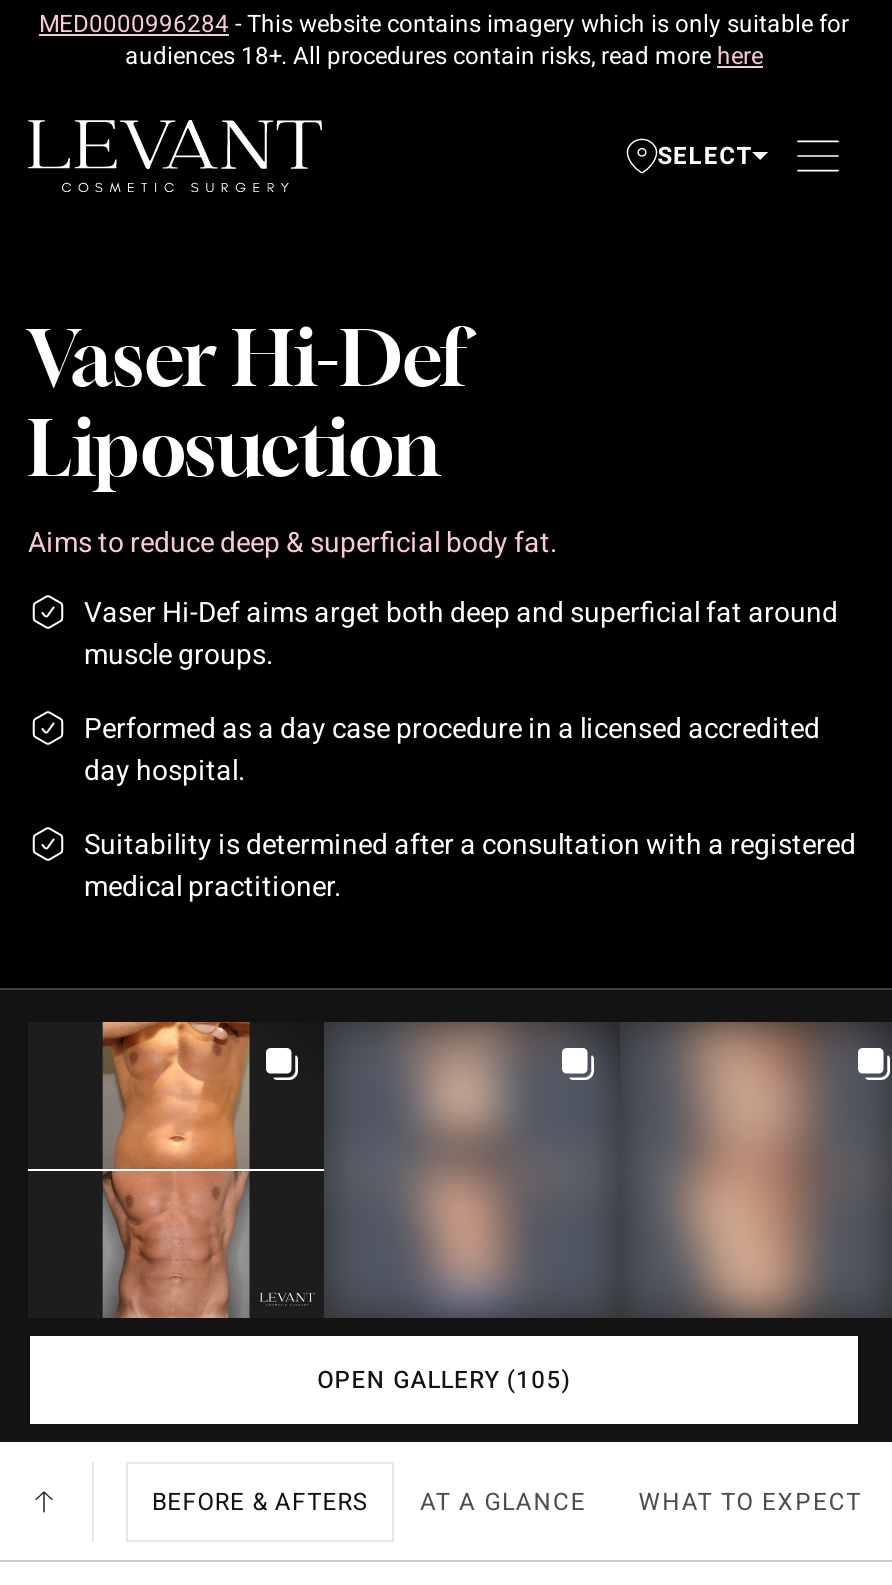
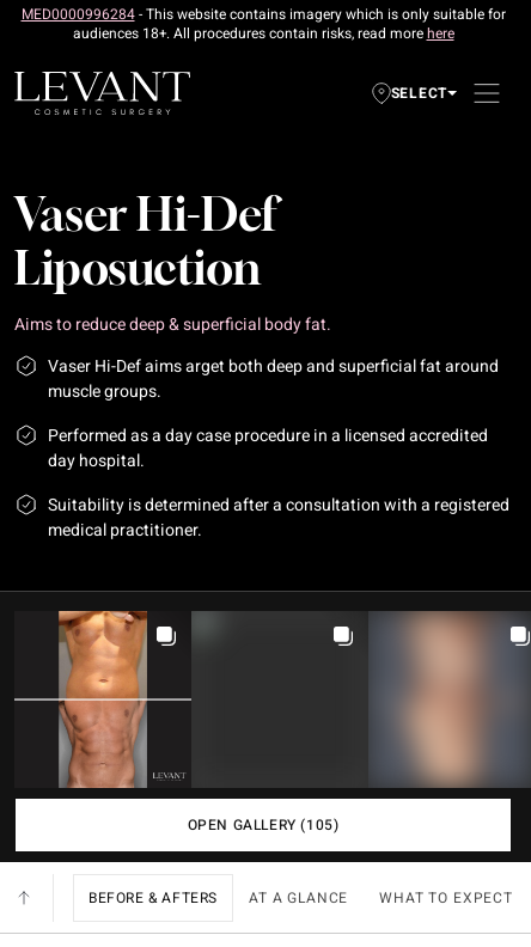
[328,1022,614,1316] [image] -> none

